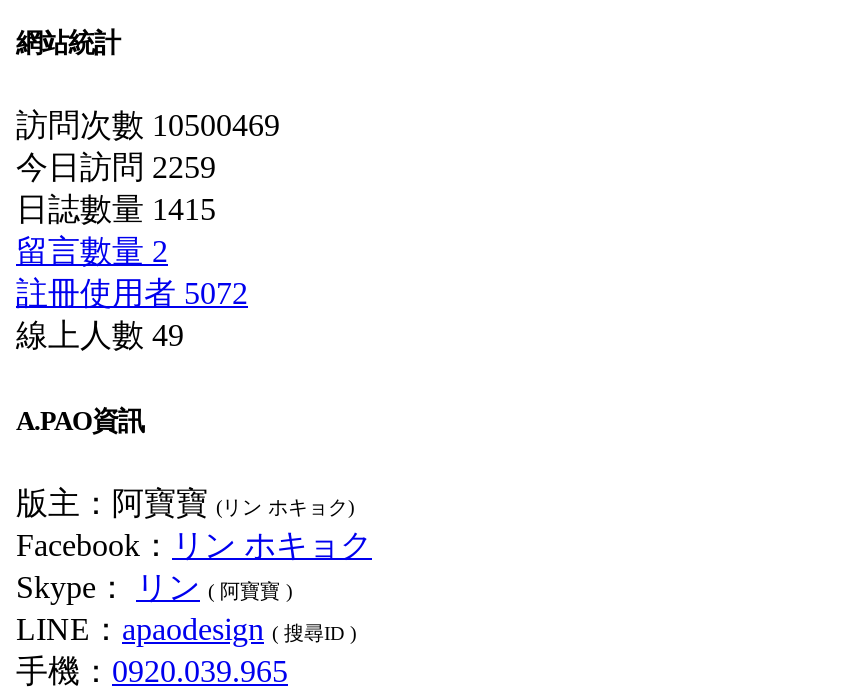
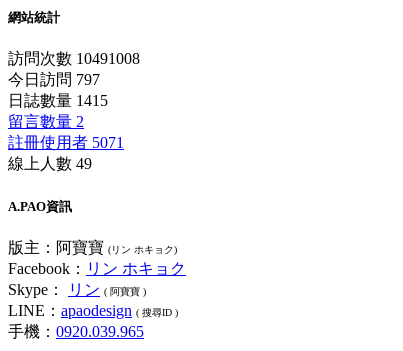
[16,109,280,143] 訪問次數 10500469 -> [8,50,140,67] 訪問次數 10491008
[16,151,216,185] 今日訪問 2259 -> [8,71,100,88] 今日訪問 797
[16,277,248,311] 註冊使用者 5072 -> [8,134,124,151] 註冊使用者 5071

